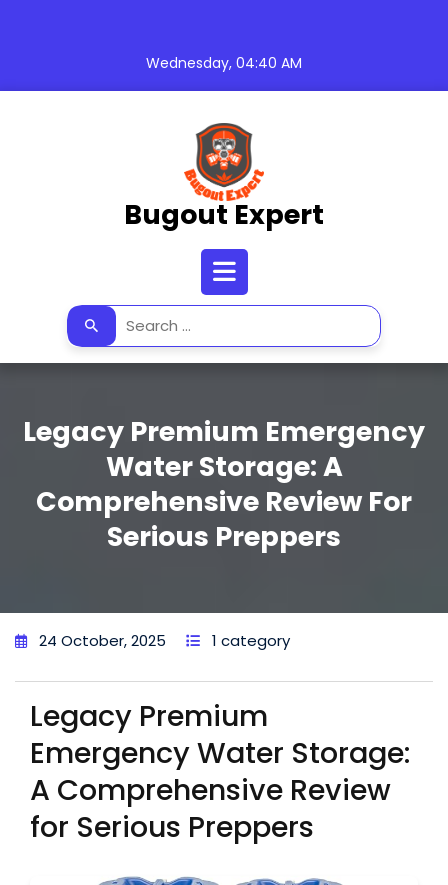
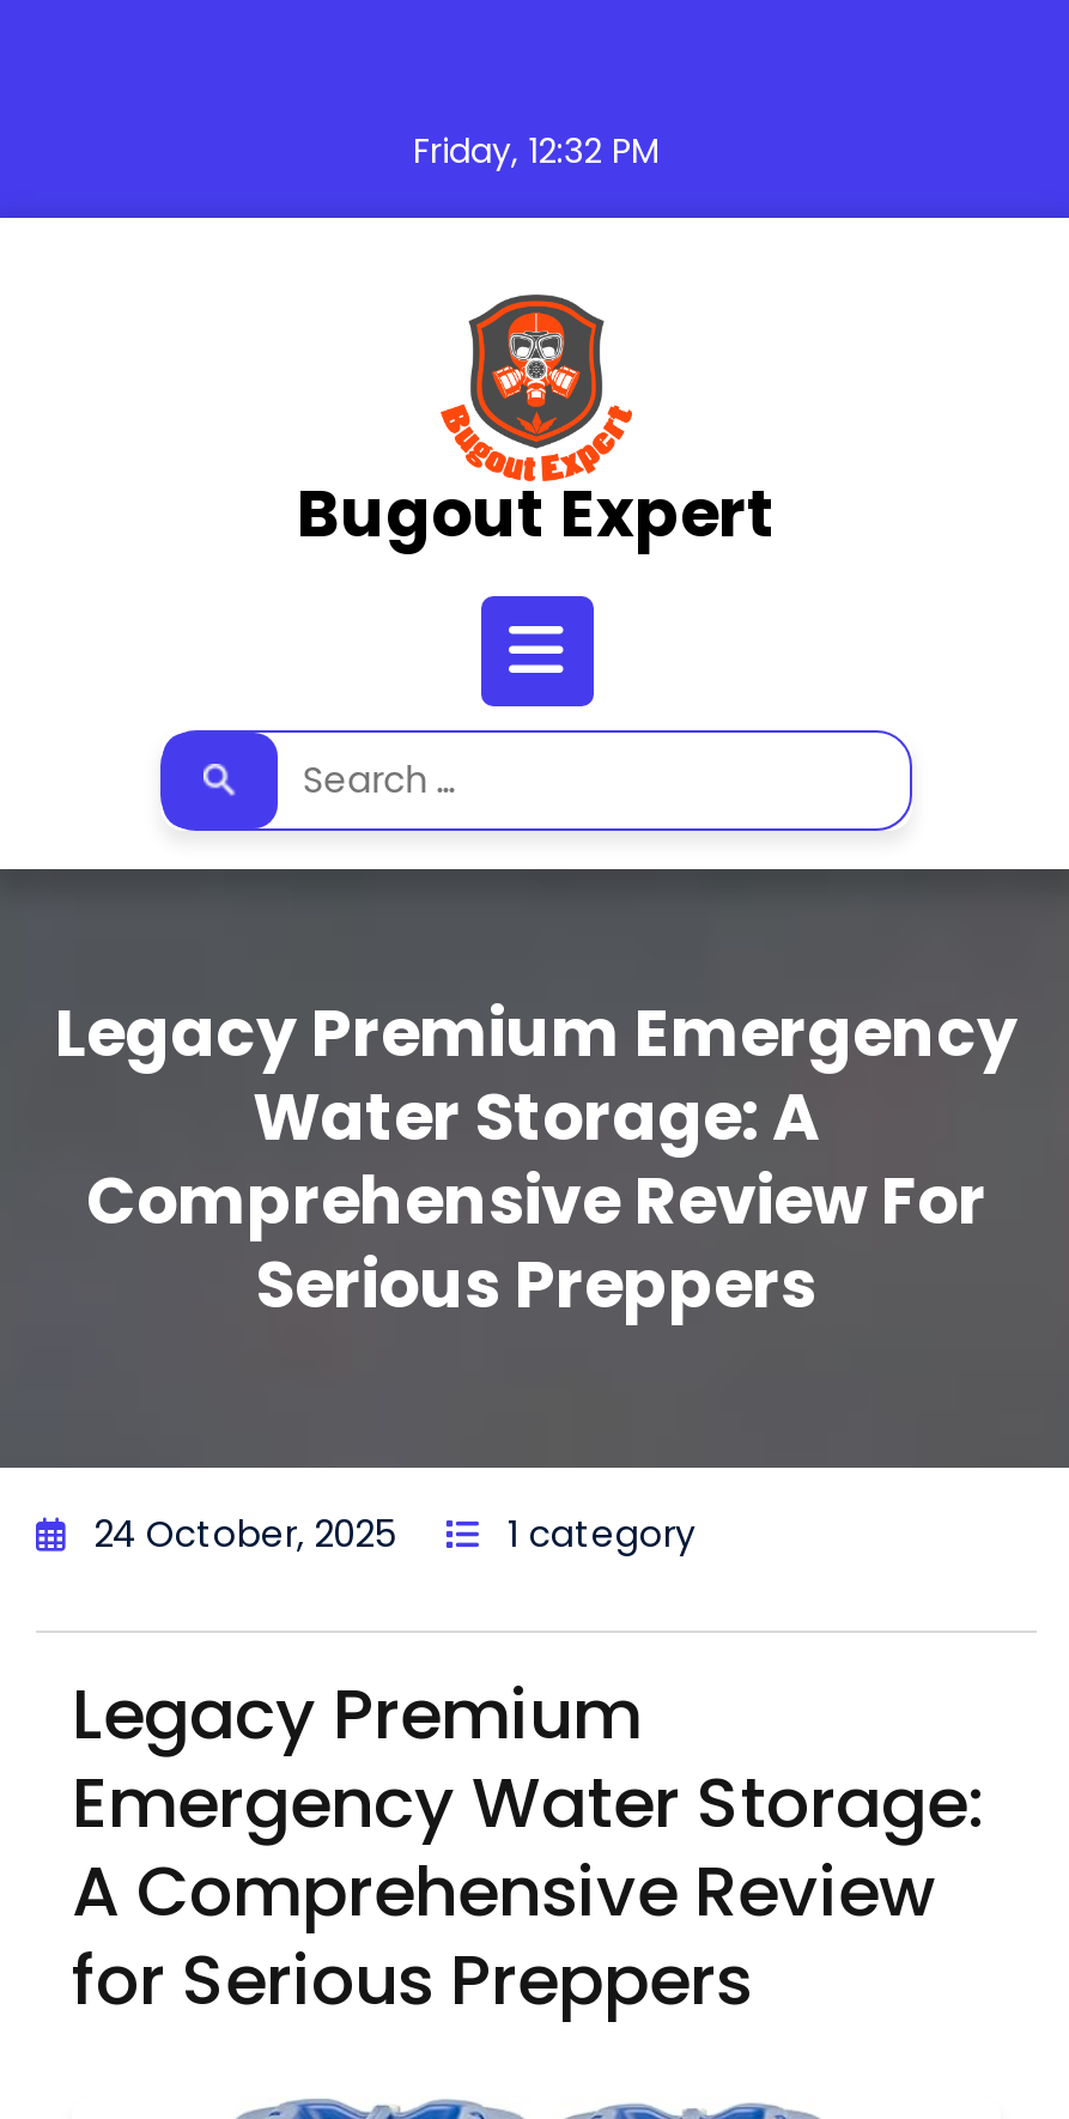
[146,53,302,73] Wednesday, 04:40 AM -> [413,127,660,175] Friday, 12:32 PM

